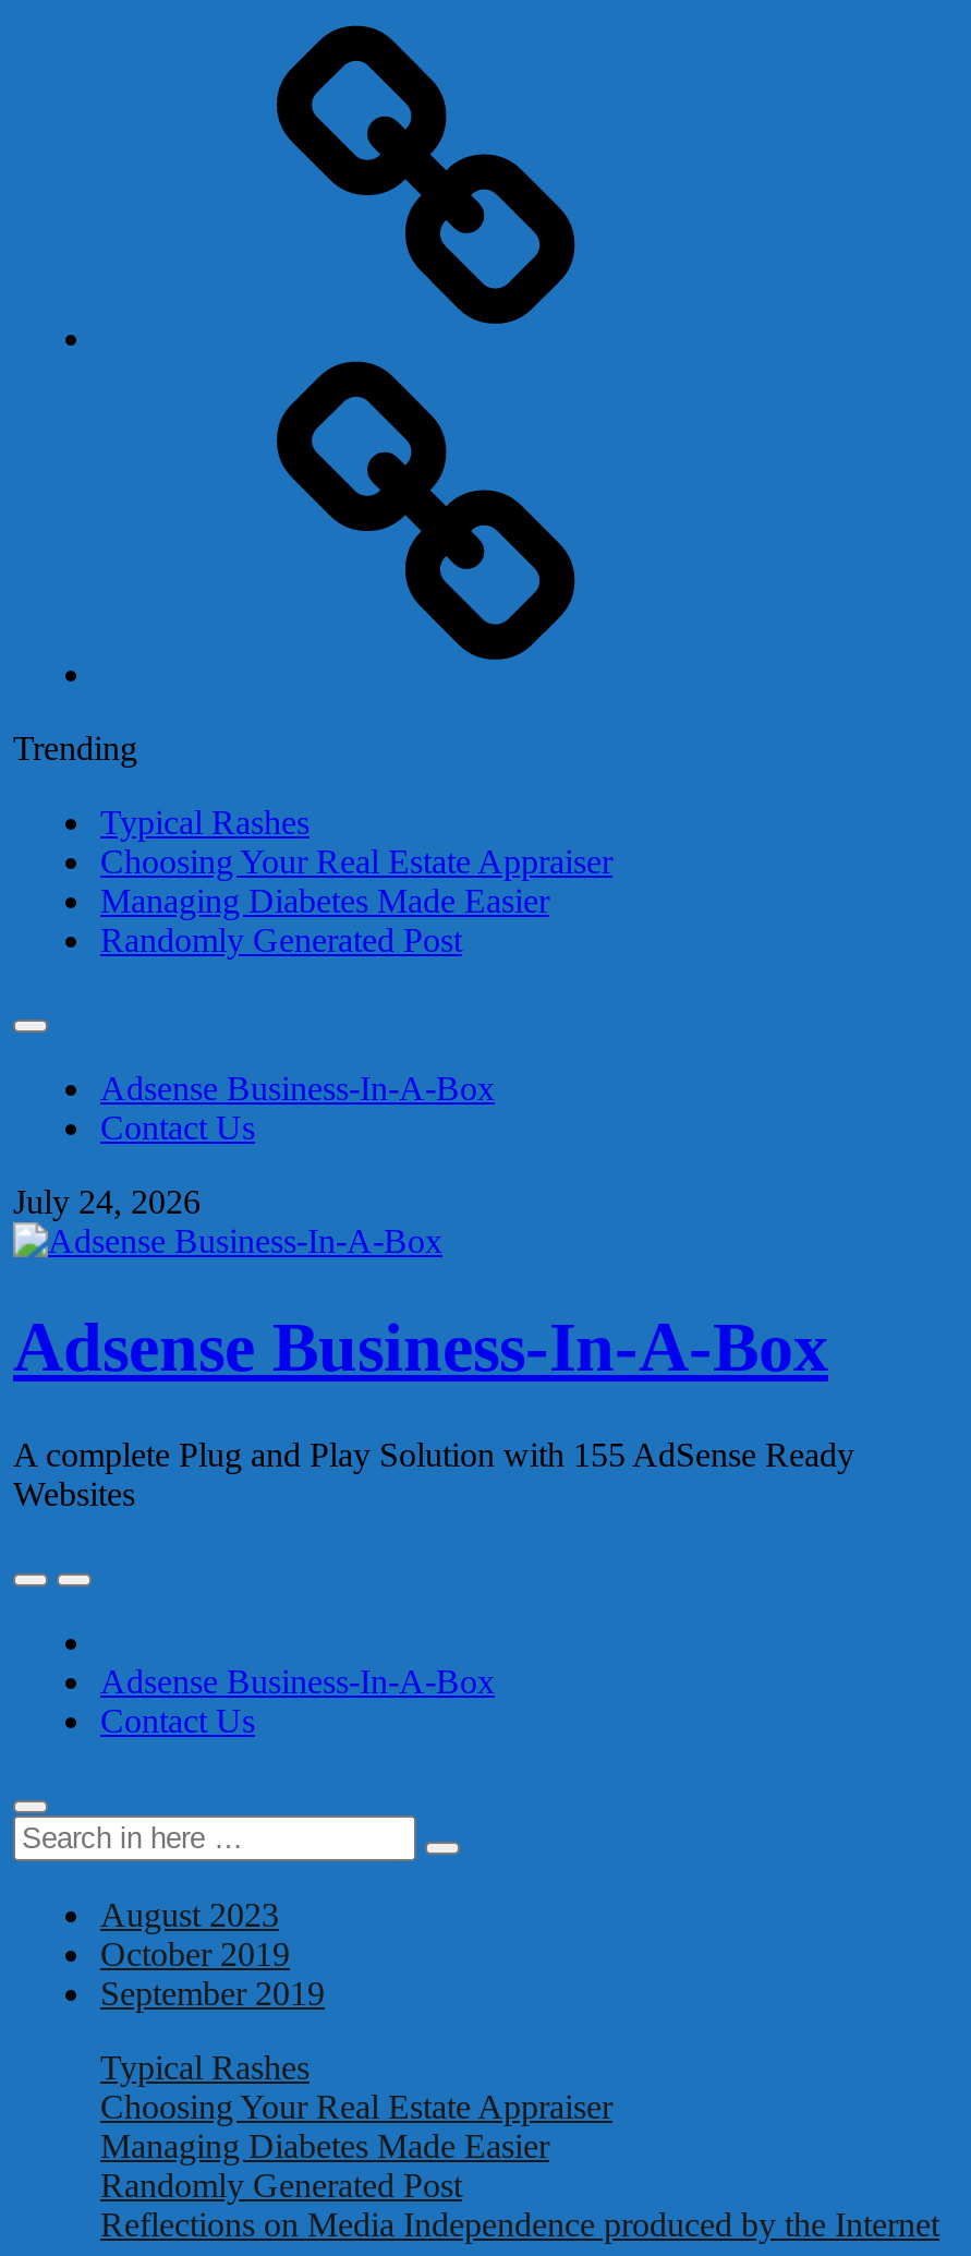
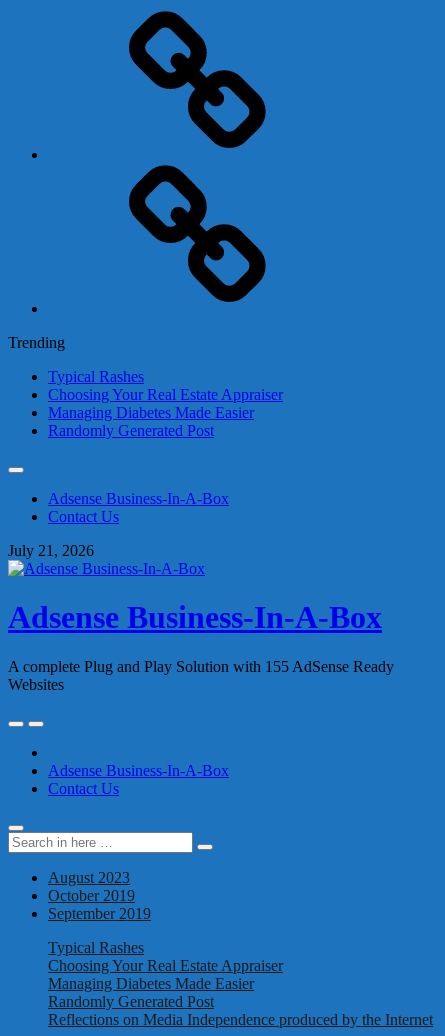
[13,1183,201,1220] July 24, 2026 -> [8,542,94,559] July 21, 2026

